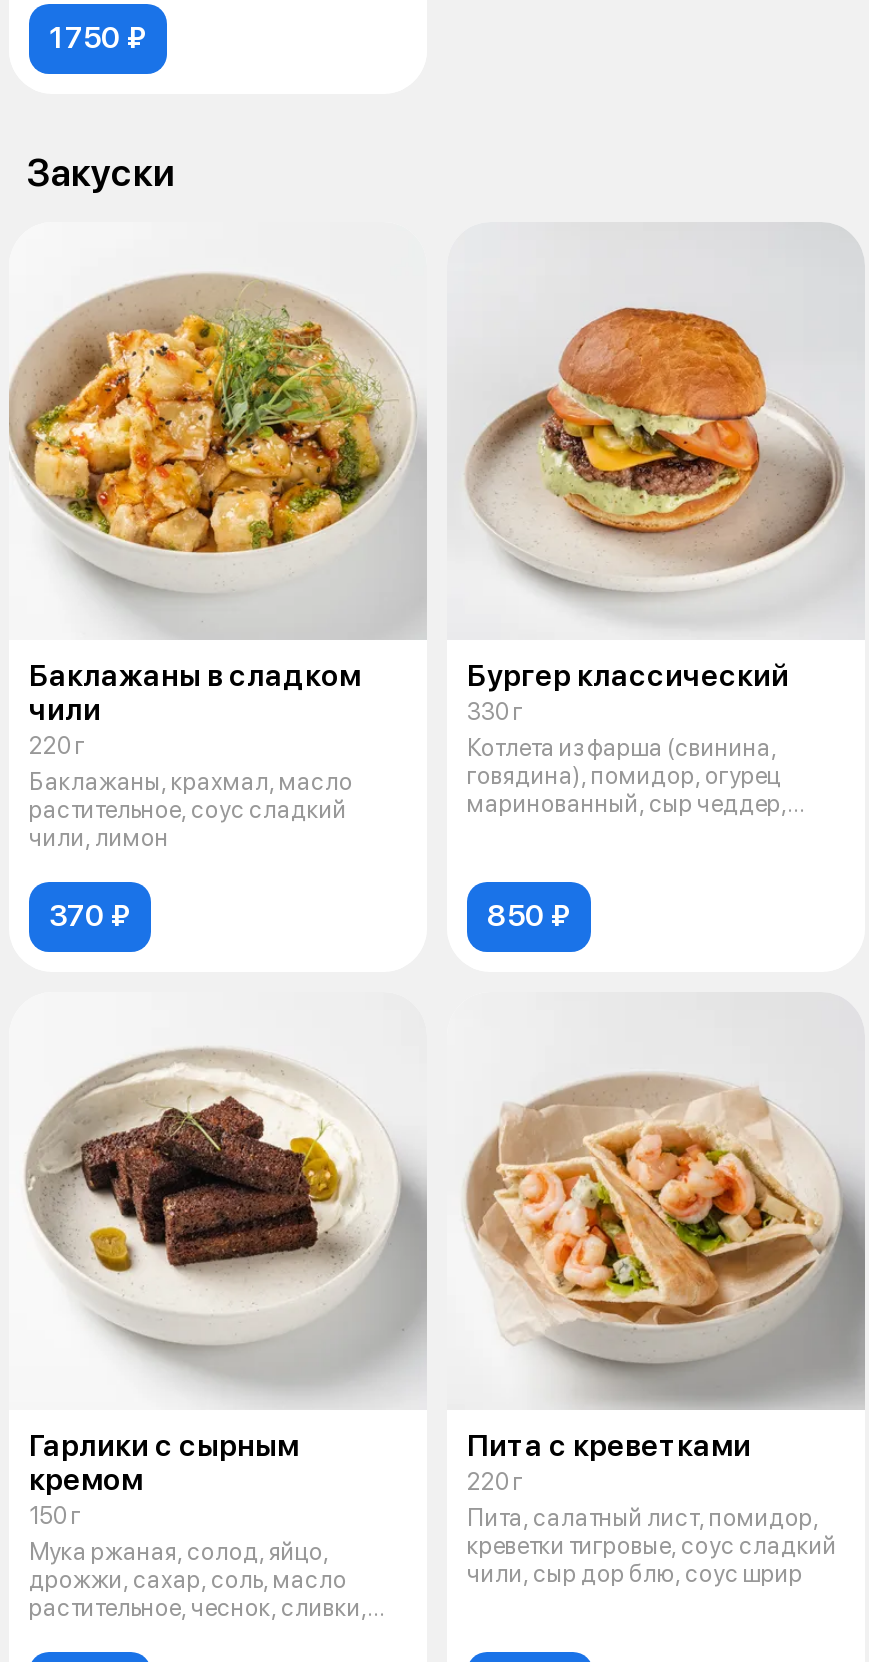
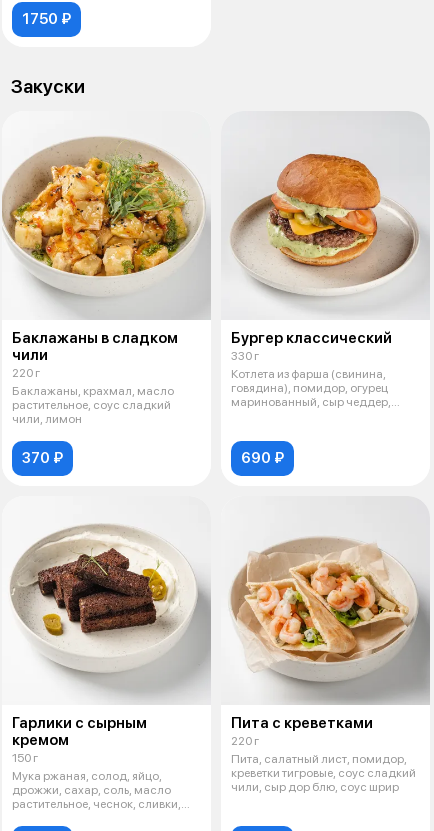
[487,898,571,934] 850 ₽ -> [241,449,284,467] 690 ₽

